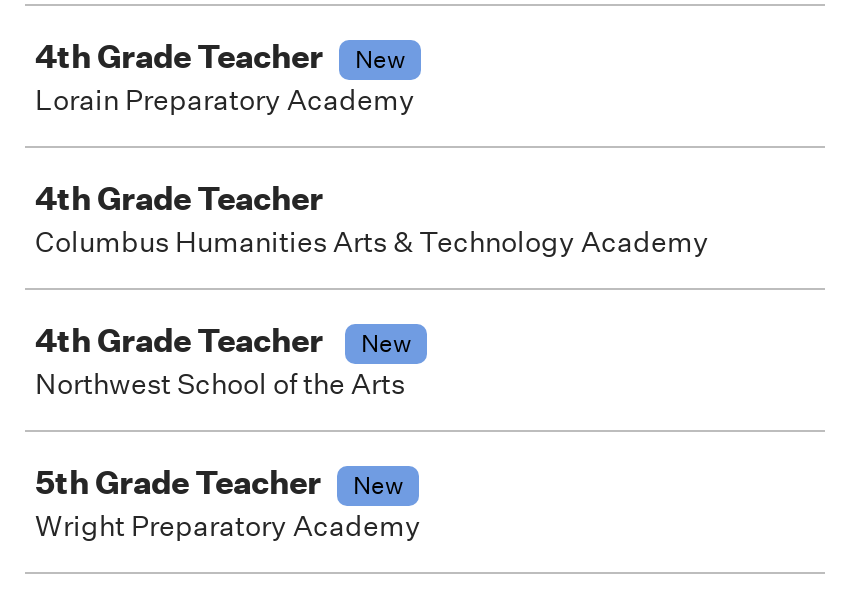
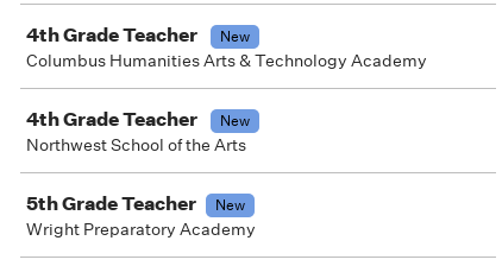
[35,82,415,218] Lorain Preparatory Academy | 4th Grade Teacher -> none

